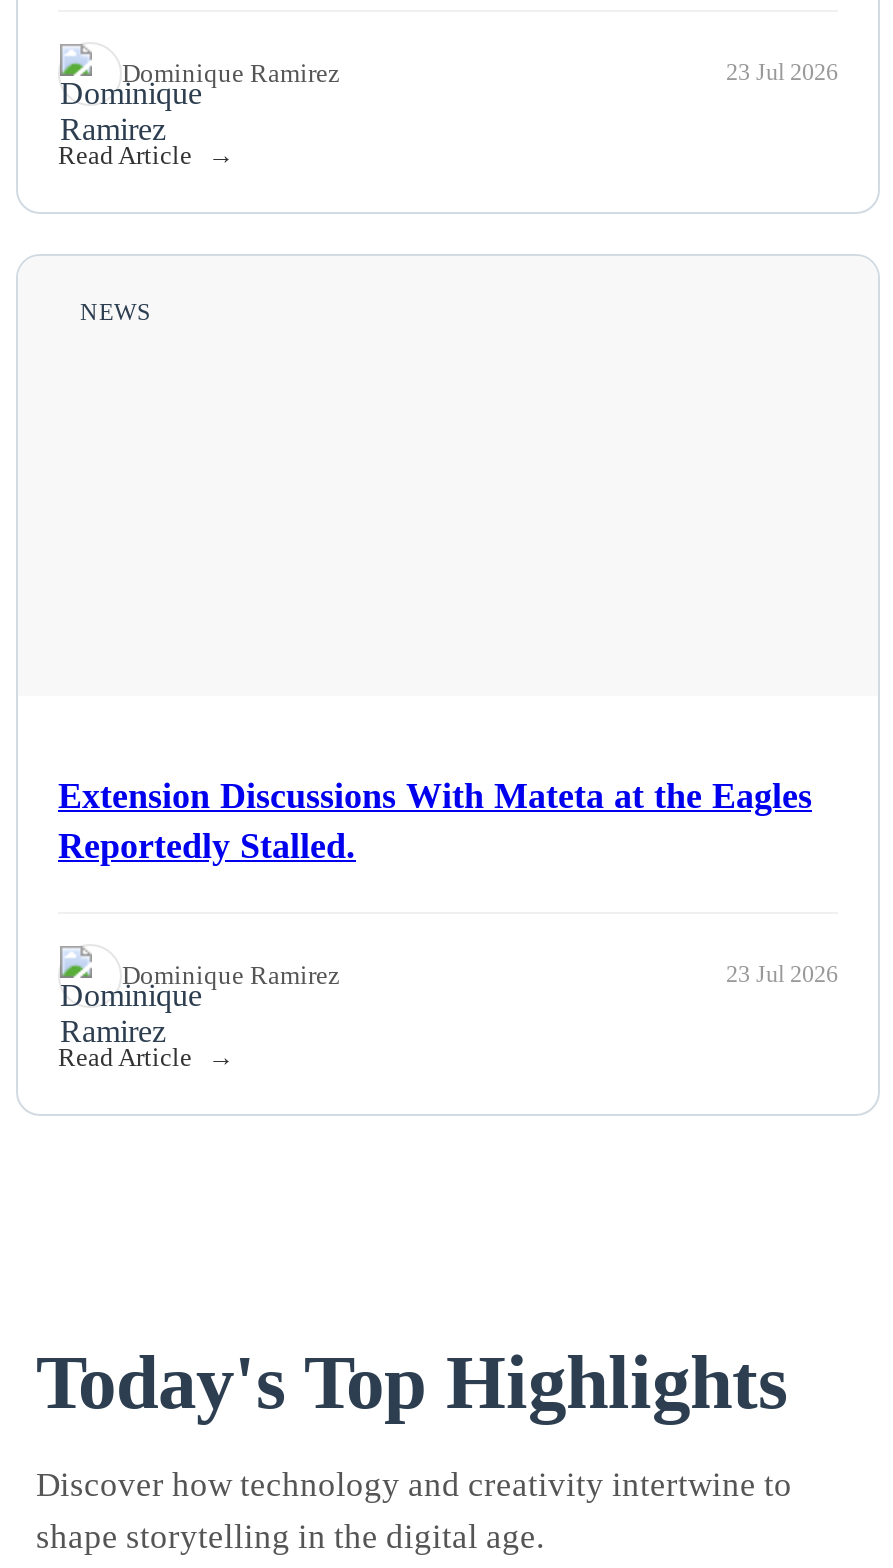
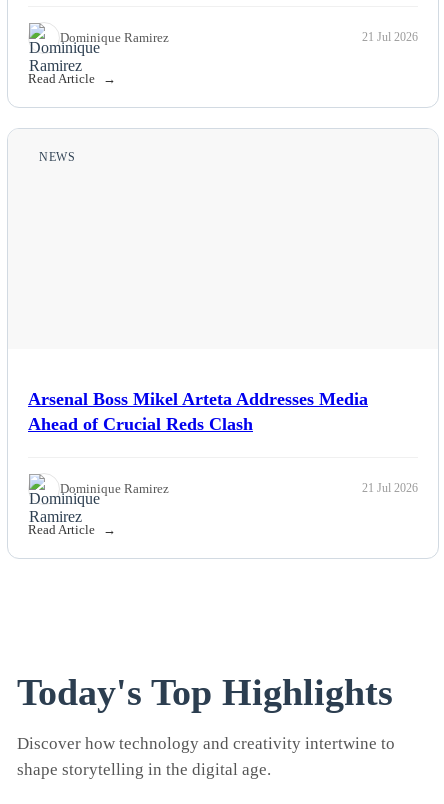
[726,58,838,86] 23 Jul 2026 -> [362,30,418,44] 21 Jul 2026
[58,775,812,865] Extension Discussions With Mateta at the Eagles | Reportedly Stalled. -> [28,389,368,434] Arsenal Boss Mikel Arteta Addresses Media | Ahead of Crucial Reds Clash
[726,960,838,988] 23 Jul 2026 -> [362,481,418,495] 21 Jul 2026

